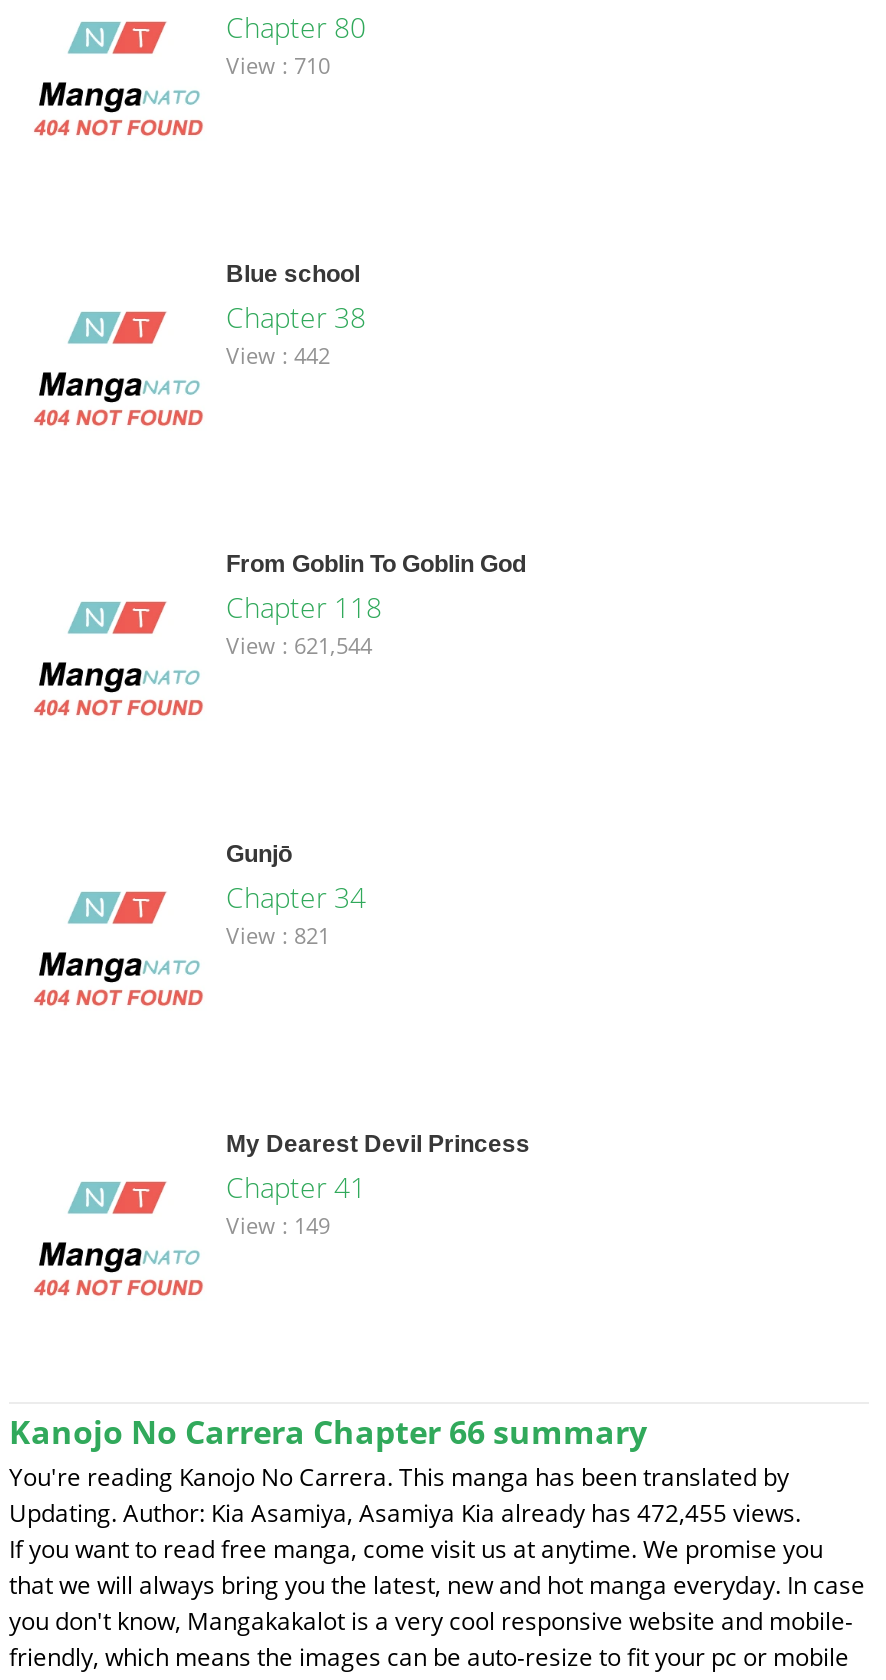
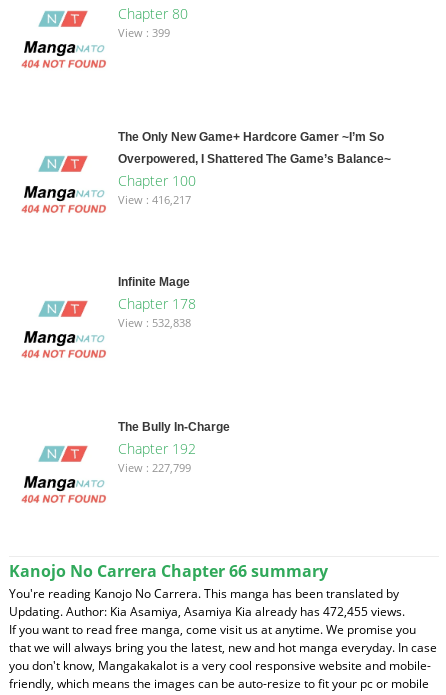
[226,50,330,80] View : 710 -> [117,25,169,40] View : 399
[226,260,366,370] Blue school | Chapter 38 | View : 442 -> [117,130,383,144] The Only New Game+ Hardcore Gamer ~I’m So
[226,550,526,660] From Goblin To Goblin God | Chapter 118 | View : 621,544 -> [117,152,390,207] Overpowered, I Shattered The Game’s Balance~ | Chapter 100 | View : 416,217
[226,840,366,950] Gunjō | Chapter 34 | View : 821 -> [117,275,195,330] Infinite Mage | Chapter 178 | View : 532,838
[226,1130,530,1240] My Dearest Devil Princess | Chapter 41 | View : 149 -> [117,420,229,475] The Bully In-Charge | Chapter 192 | View : 227,799

